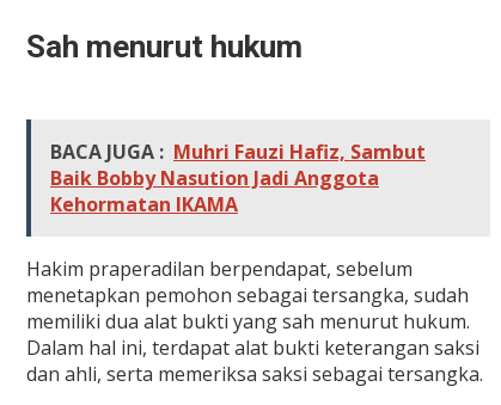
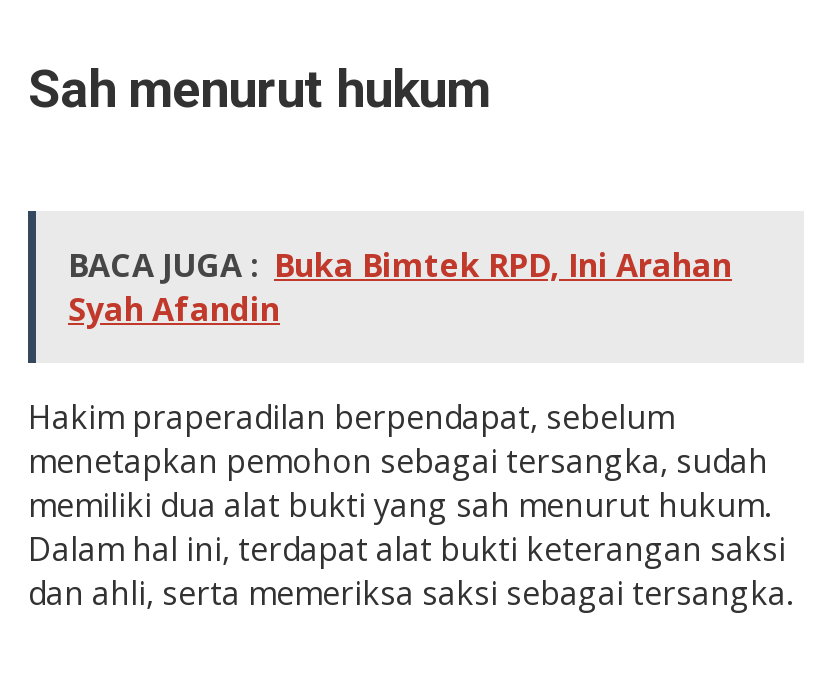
[50,139,426,218] BACA JUGA : Muhri Fauzi Hafiz, Sambut | Baik Bobby Nasution Jadi Anggota | Kehormatan IKAMA -> [68,243,732,331] BACA JUGA : Buka Bimtek RPD, Ini Arahan | Syah Afandin

